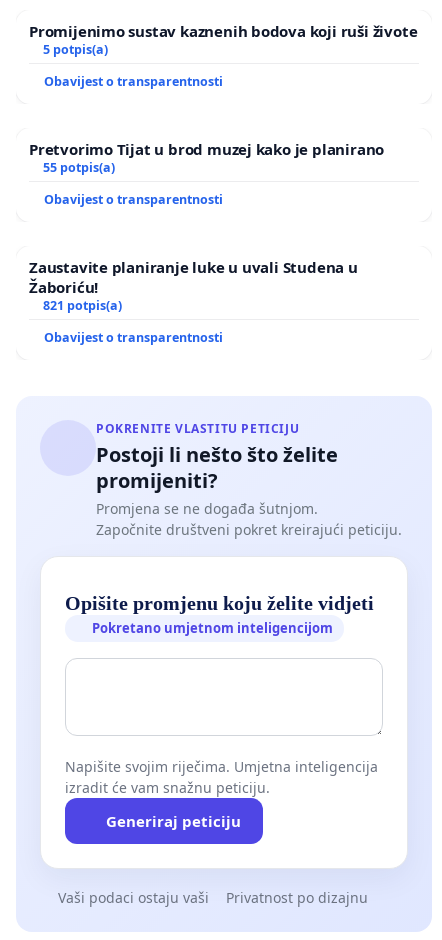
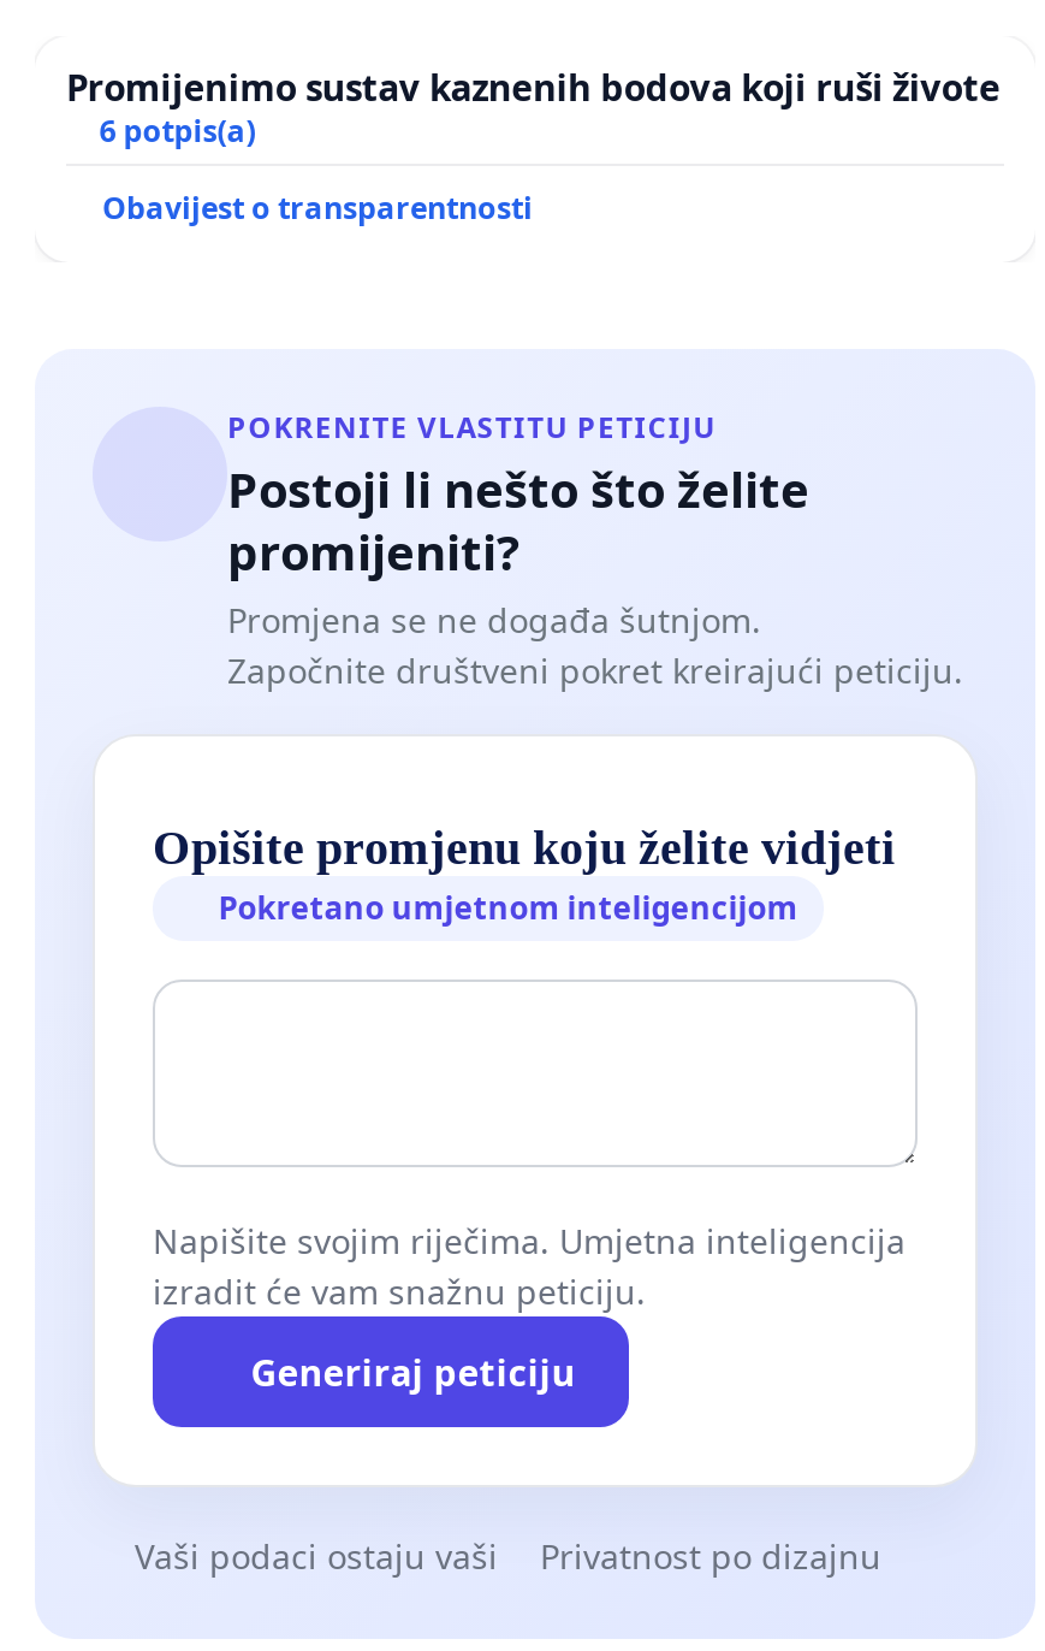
[29,41,384,314] 5 potpis(a) | Obavijest o transparentnosti | Pretvorimo Tijat u brod muzej kako je planirano | 55 potpis(a) | Obavijest o transparentnosti | Zaustavite planiranje luke u uvali Studena u | Žaboriću! | 821 potpis(a) -> [99,111,256,152] 6 potpis(a)

